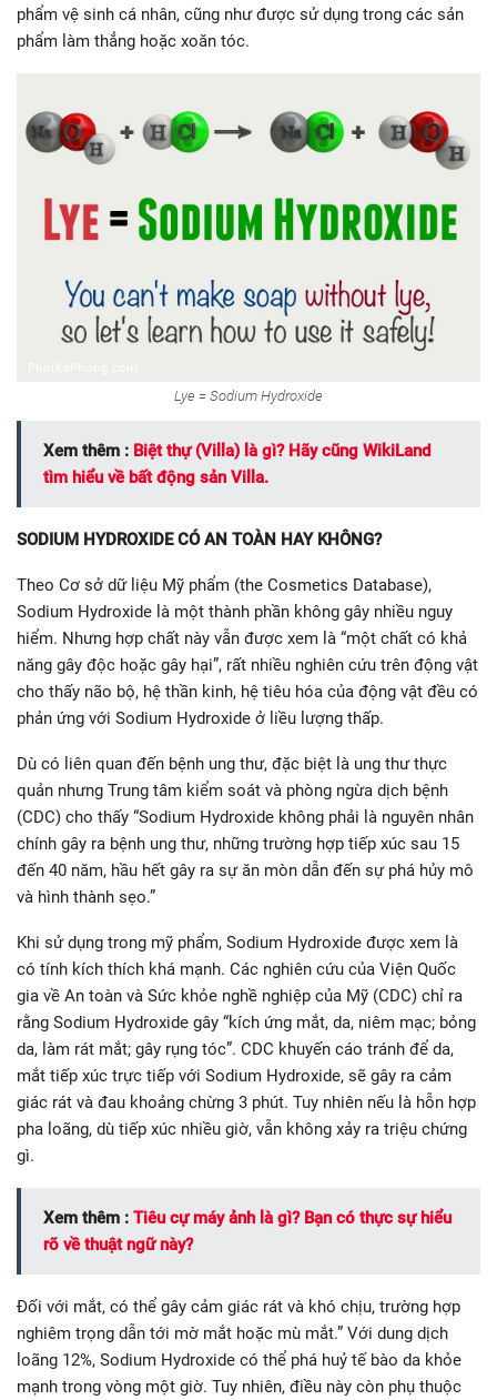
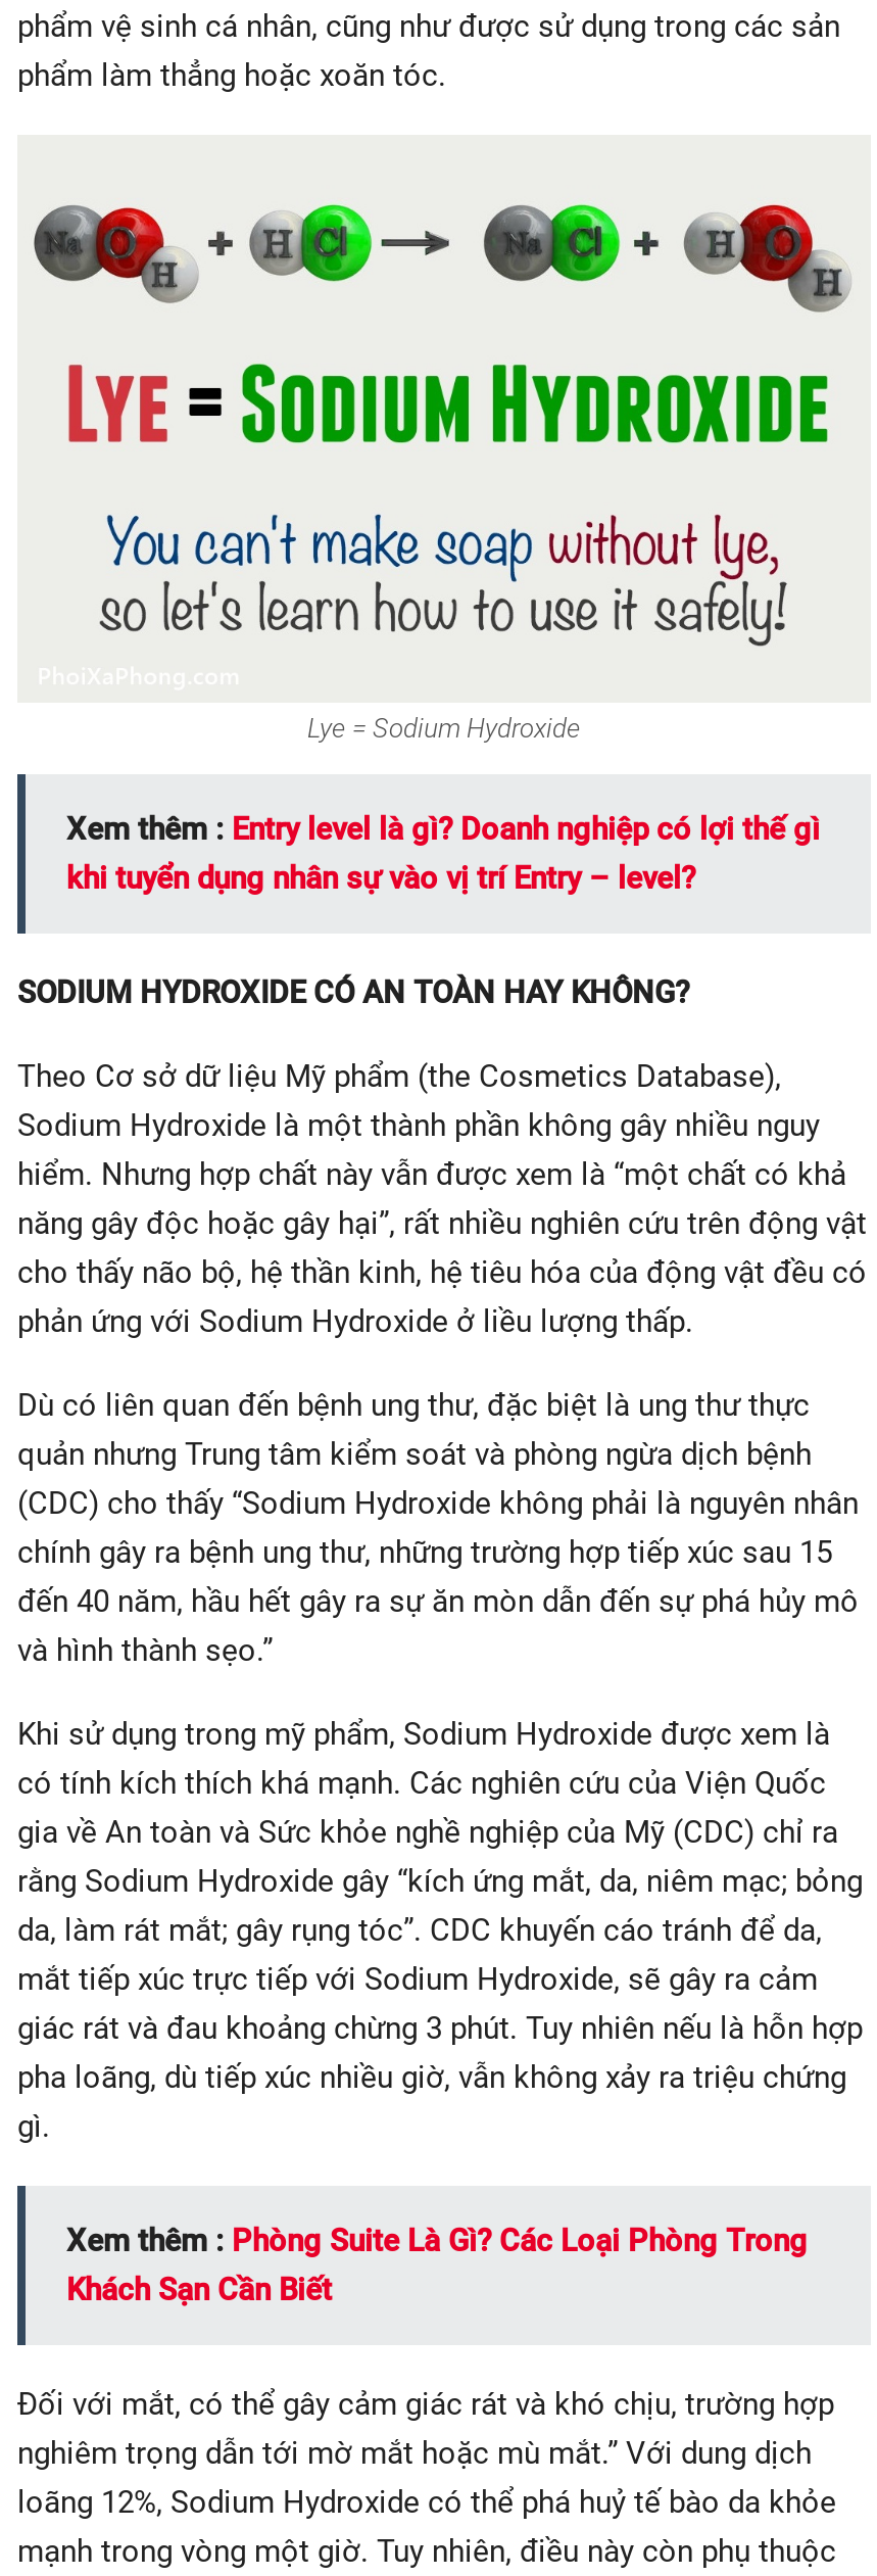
[43,441,430,488] Xem thêm : Biệt thự (Villa) là gì? Hãy cũng WikiLand | tìm hiểu về bất động sản Villa. -> [66,811,820,897] Xem thêm : Entry level là gì? Doanh nghiệp có lợi thế gì | khi tuyển dụng nhân sự vào vị trí Entry – level?
[43,1208,452,1255] Xem thêm : Tiêu cự máy ảnh là gì? Bạn có thực sự hiểu | rõ về thuật ngữ này? -> [66,2223,808,2309] Xem thêm : Phòng Suite Là Gì? Các Loại Phòng Trong | Khách Sạn Cần Biết

